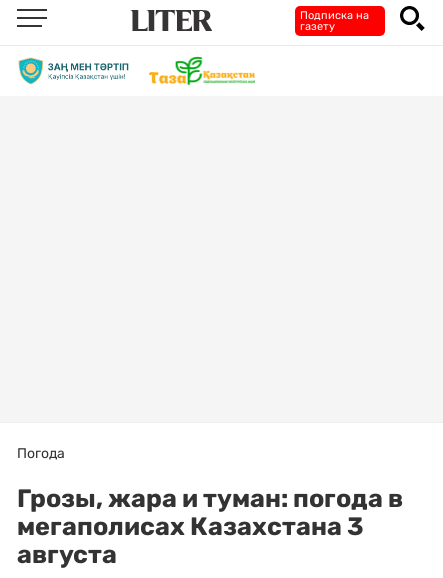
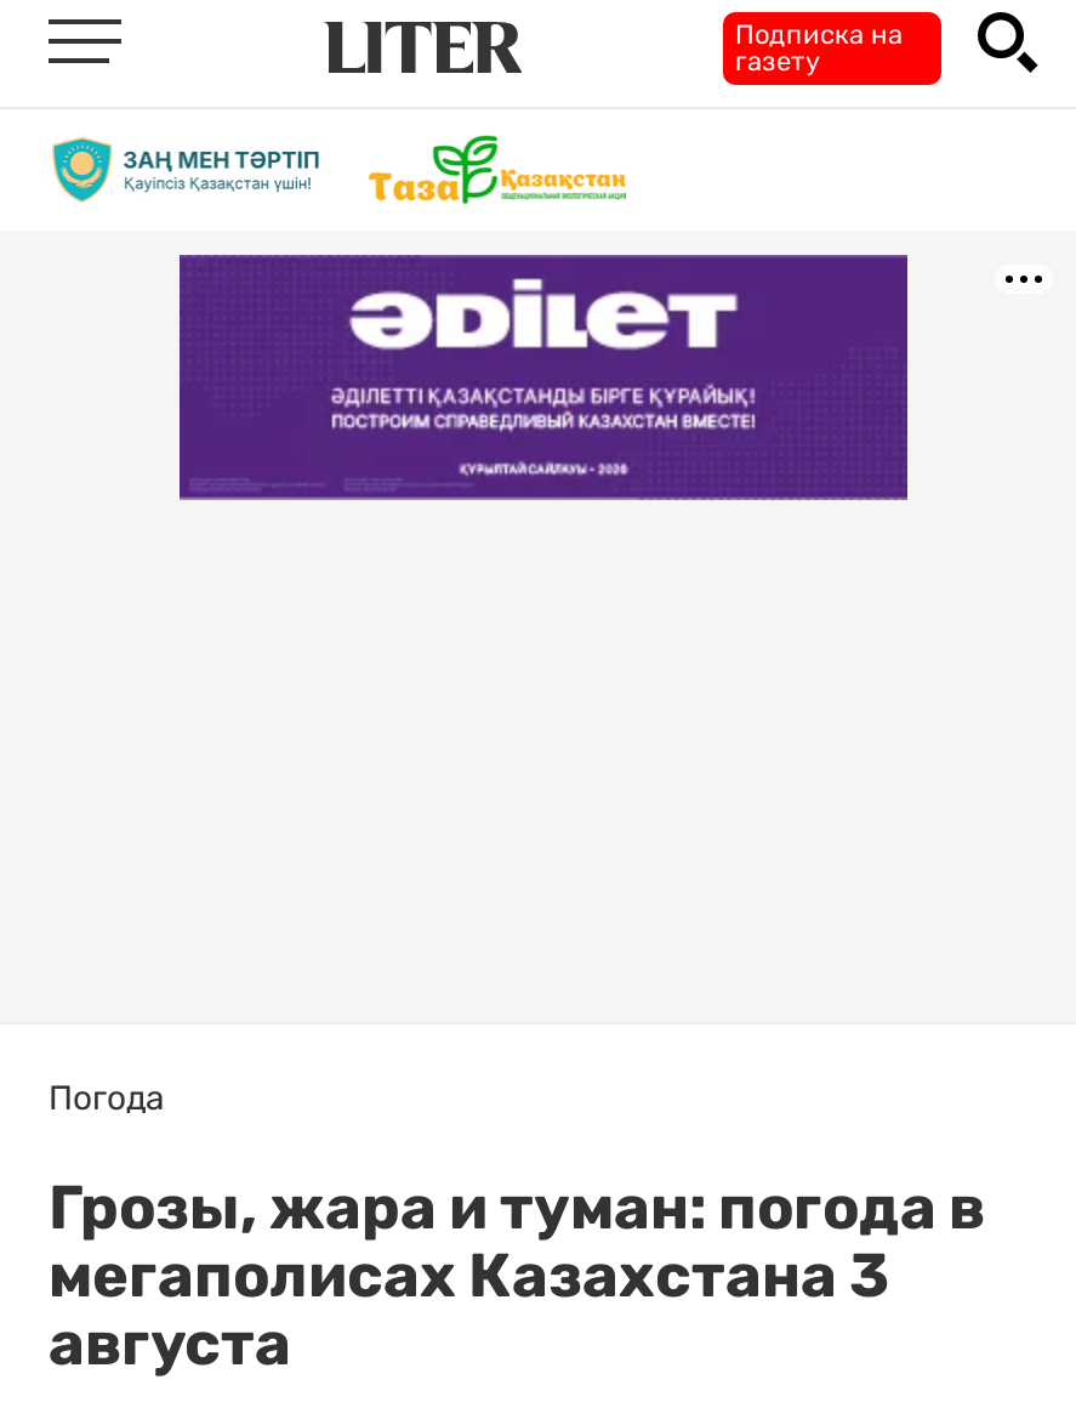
none -> [177,252,910,503] [image]

